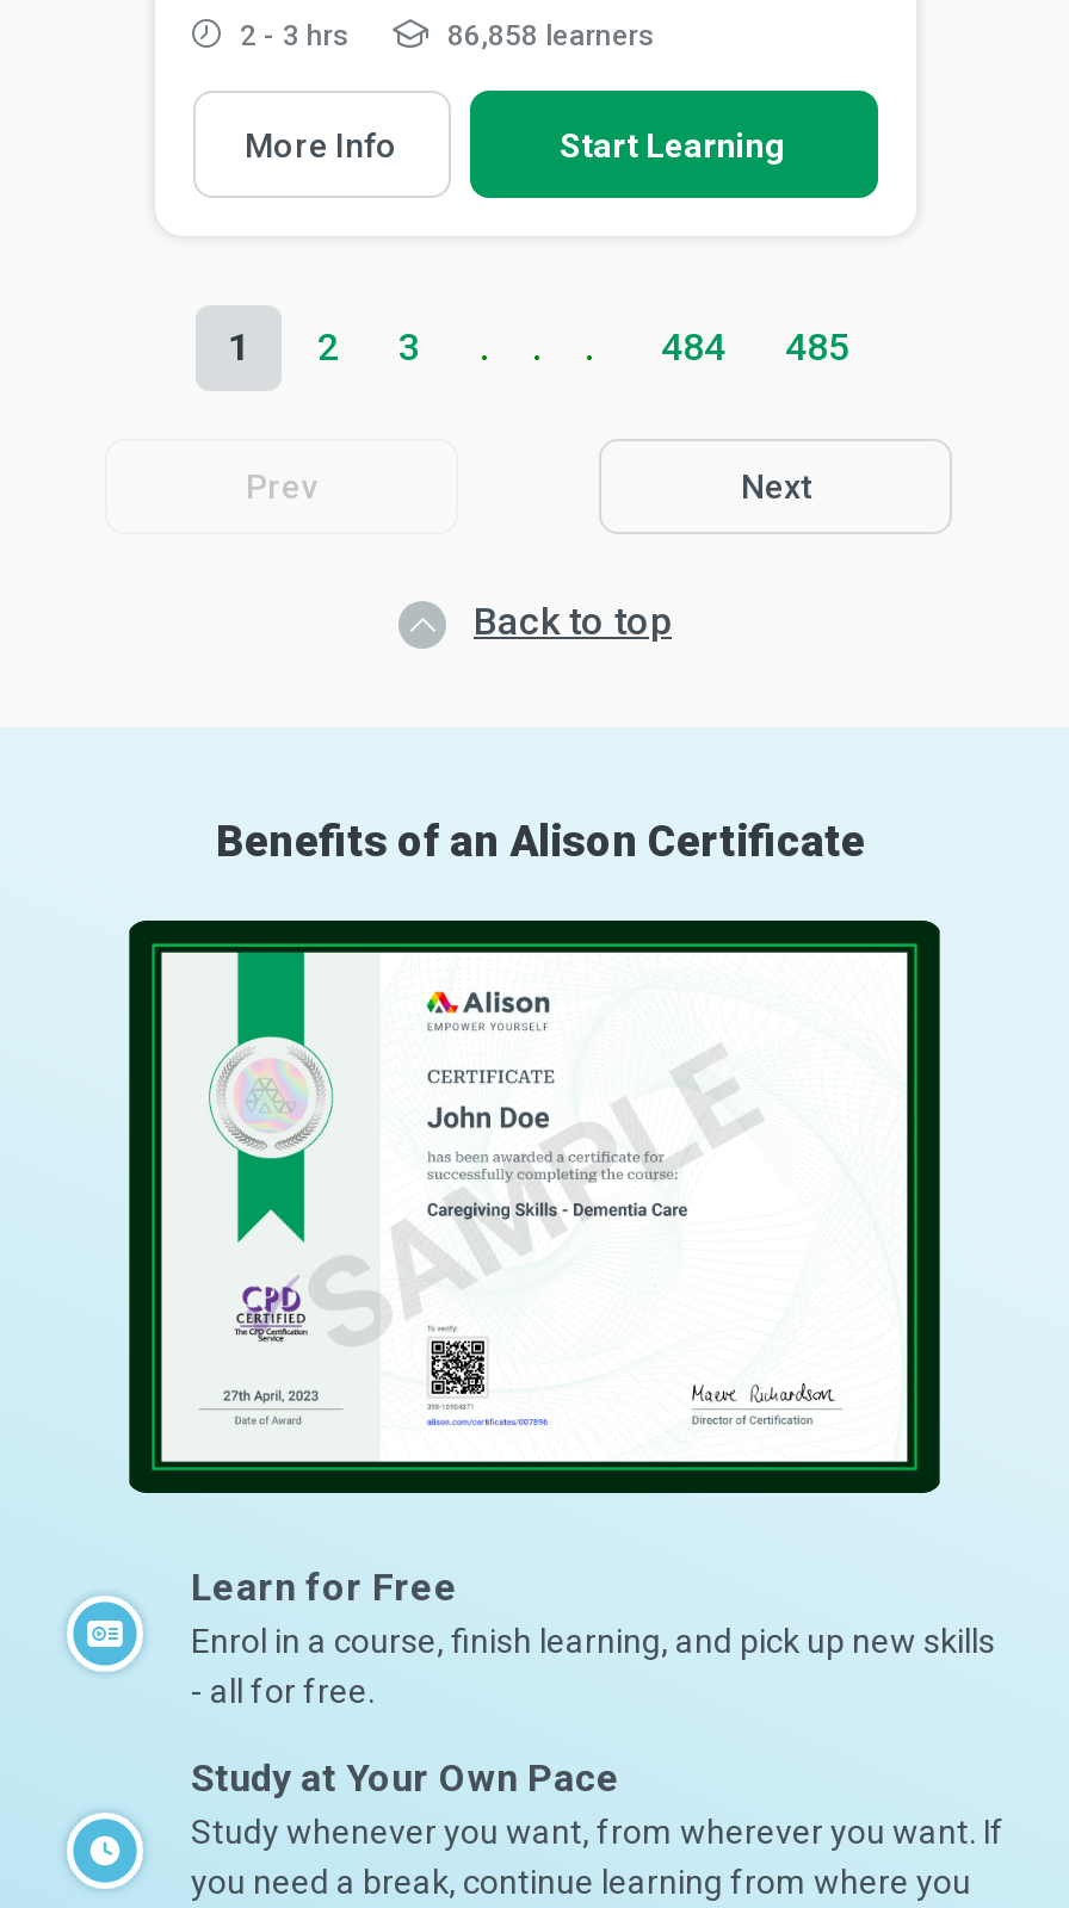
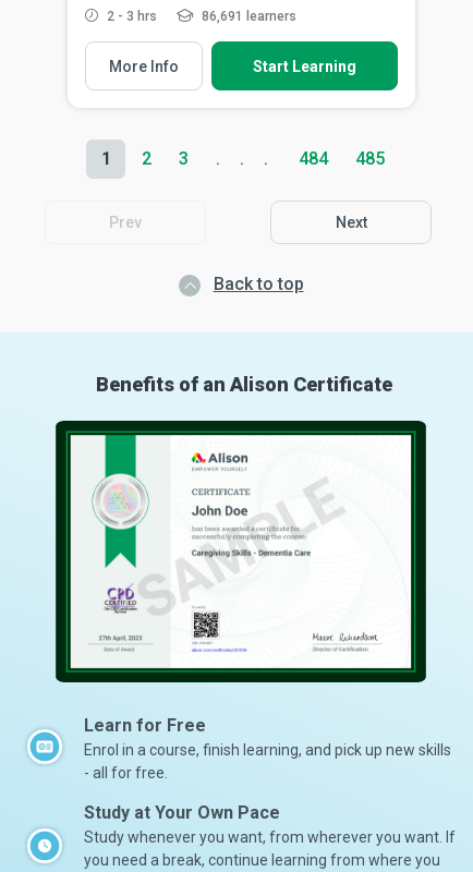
[440,19,655,52] 86,858 learners -> [198,9,296,24] 86,691 learners

